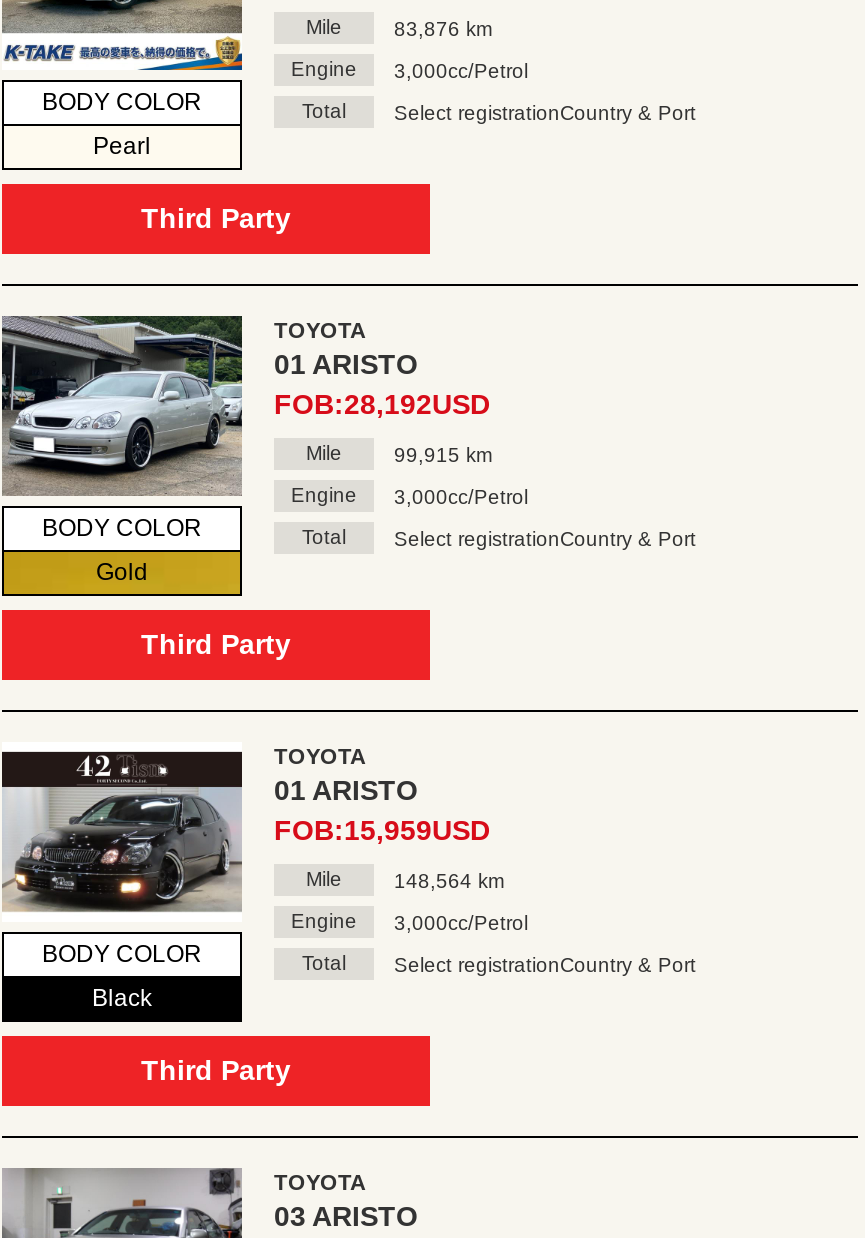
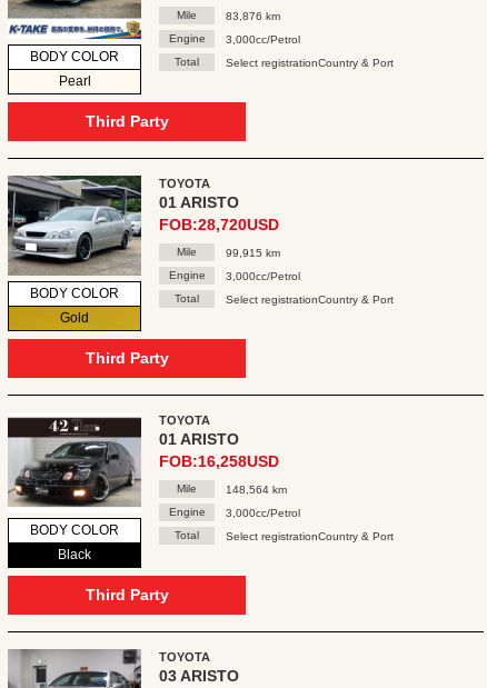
[274,388,490,420] FOB:28,192USD -> [159,216,279,233] FOB:28,720USD
[274,814,490,846] FOB:15,959USD -> [159,452,279,470] FOB:16,258USD

